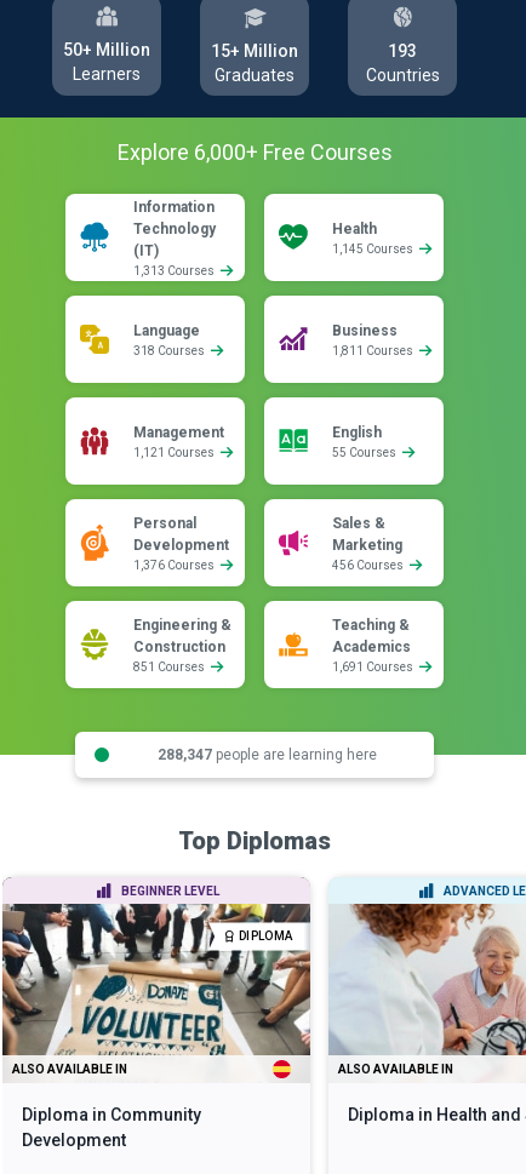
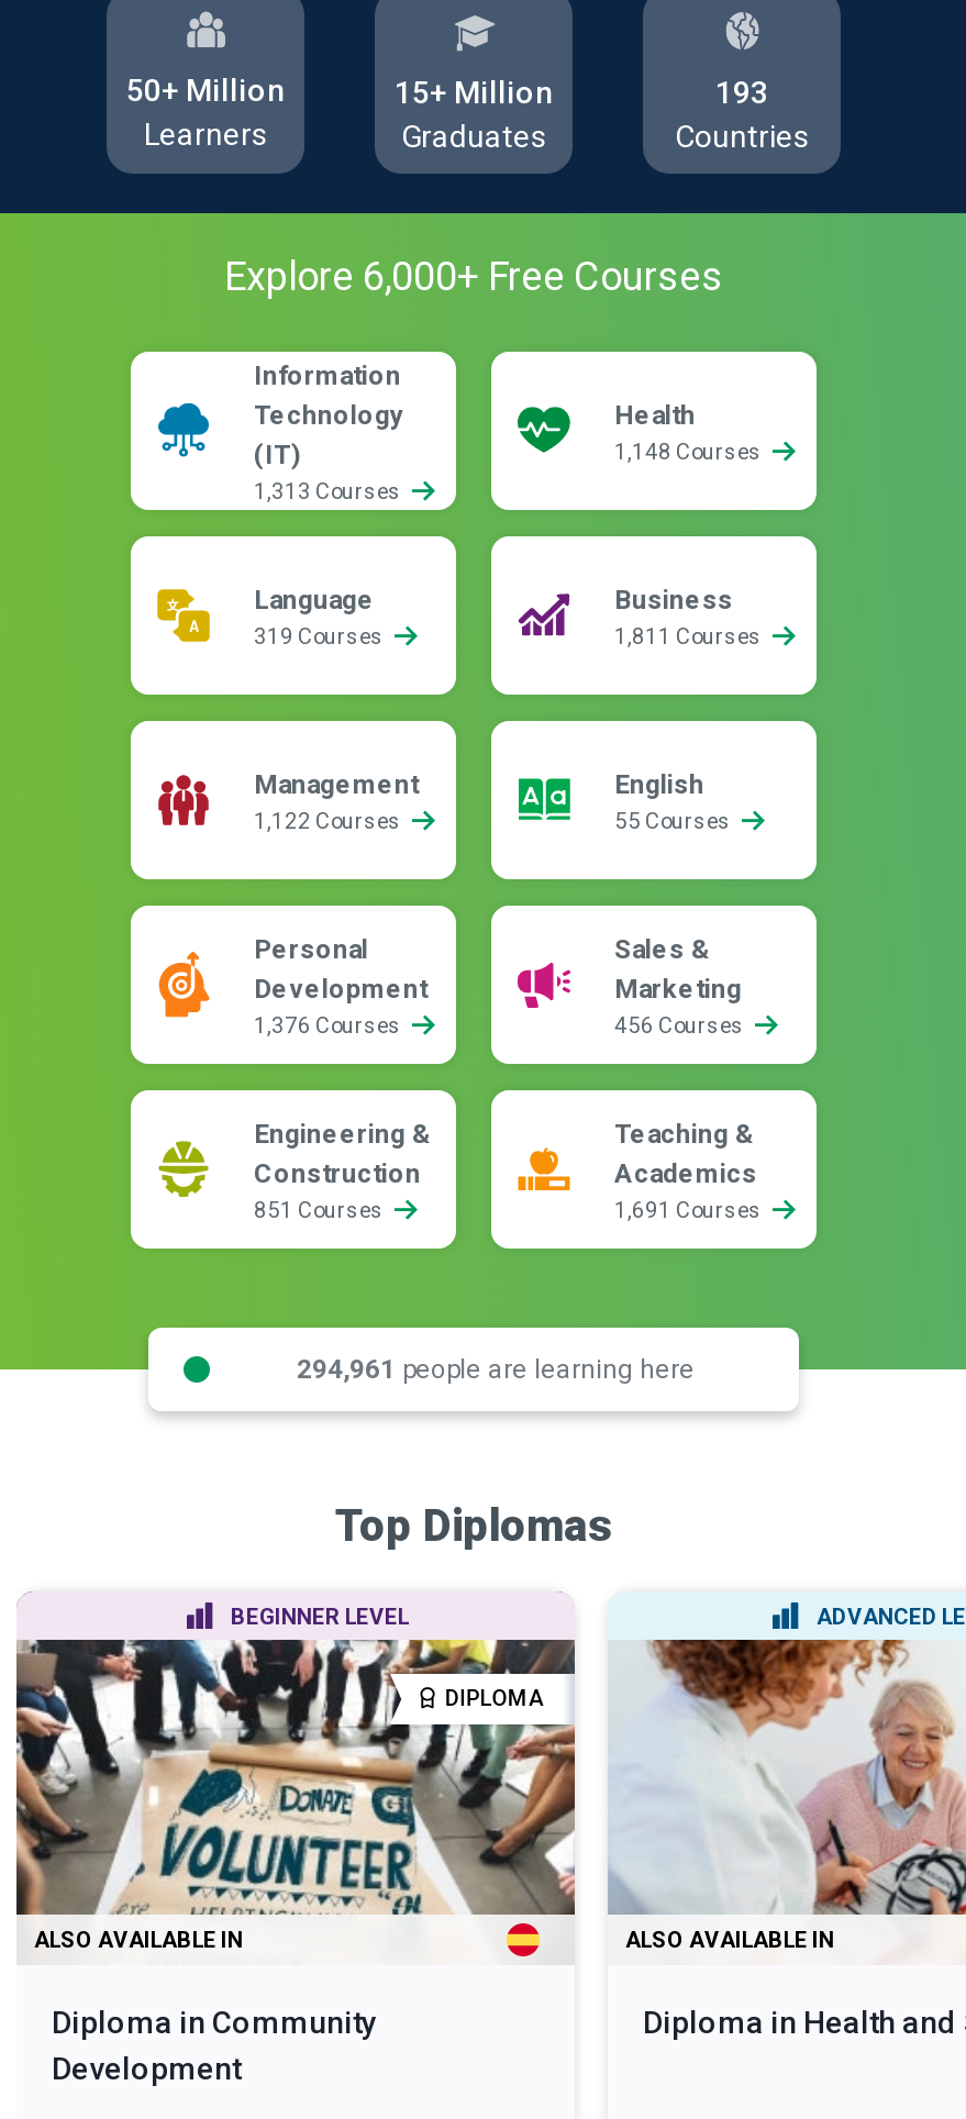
[332,242,416,256] 1,145 Courses -> [614,440,766,464] 1,148 Courses
[133,344,207,357] 318 Courses -> [254,624,388,648] 319 Courses
[133,446,217,459] 1,121 Courses -> [254,809,406,833] 1,122 Courses
[157,746,376,763] 288,347 people are learning here -> [297,1353,695,1384] 294,961 people are learning here

